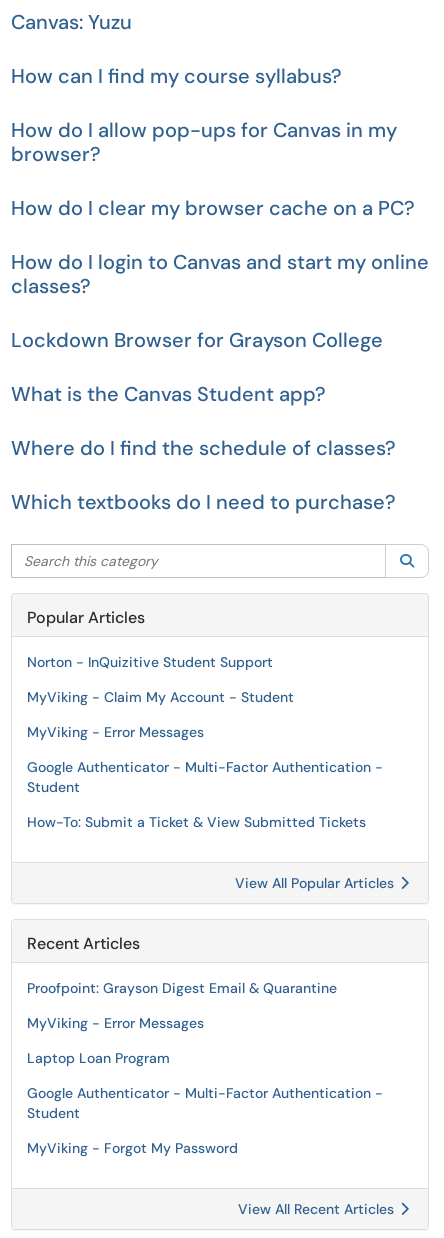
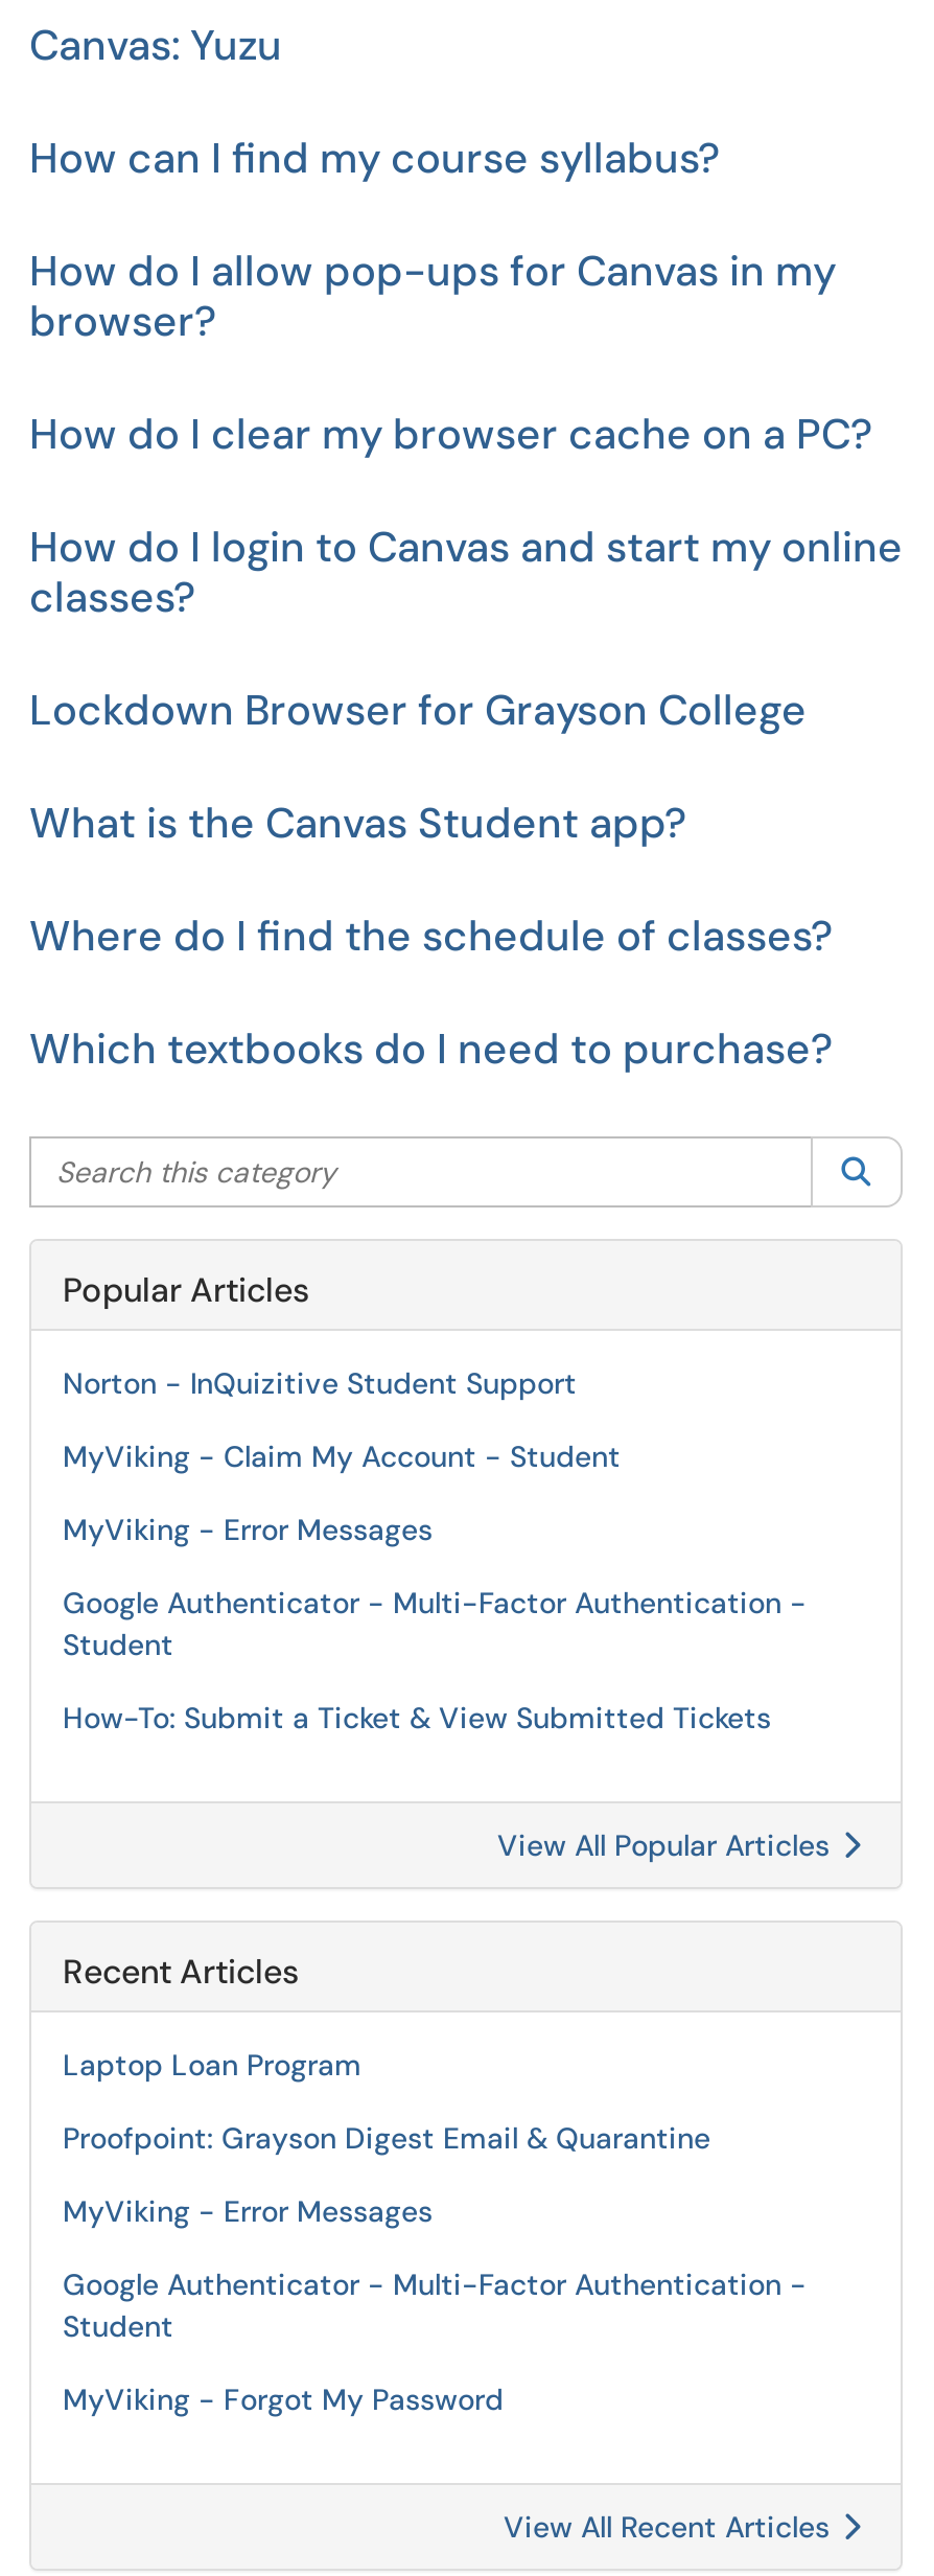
moved [27,979,337,1032] -> [63,2119,710,2230]: Proofpoint: Grayson Digest Email & Quarantine | MyViking - Error Messages
moved [27,1049,170,1067] -> [63,2046,361,2084]: Laptop Loan Program

